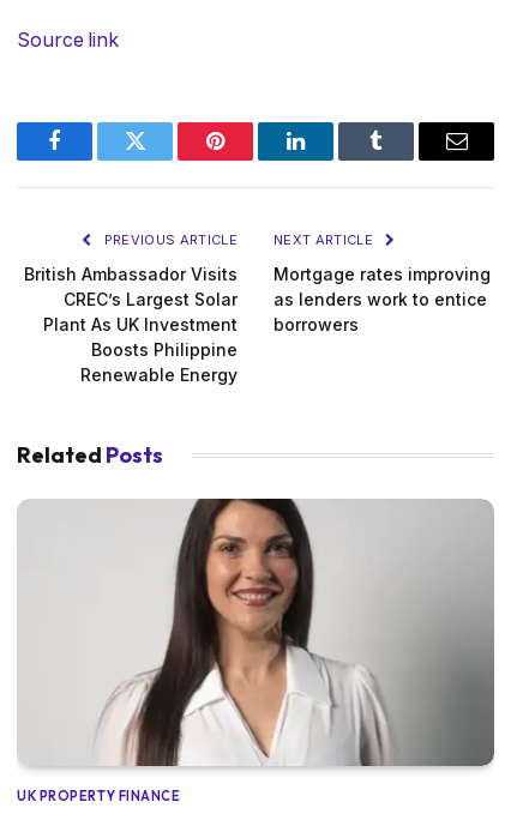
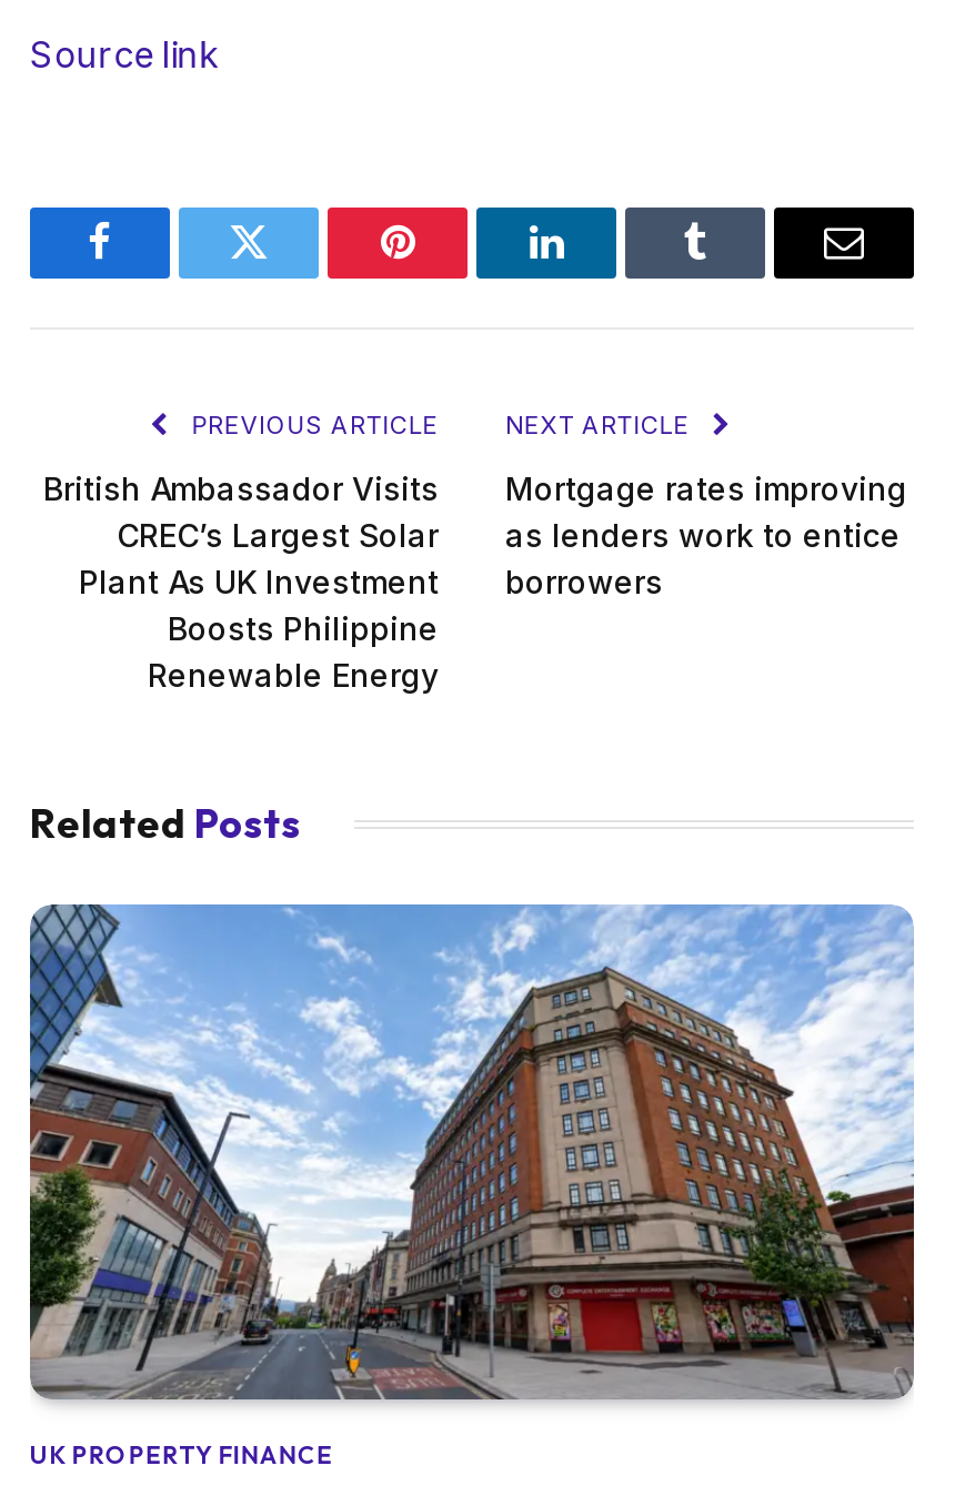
[17,498,494,766] [image] -> [28,902,916,1402] [image]

